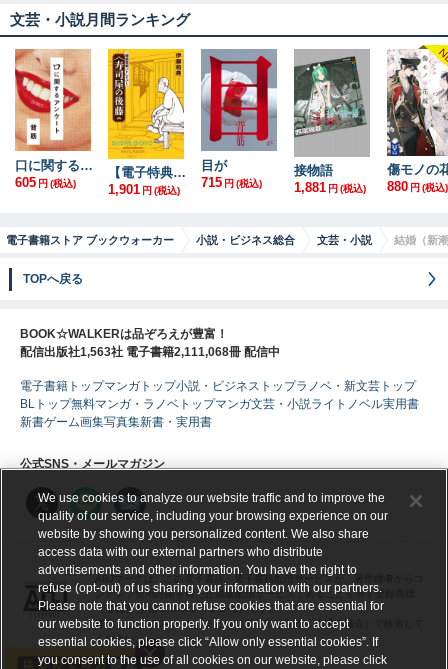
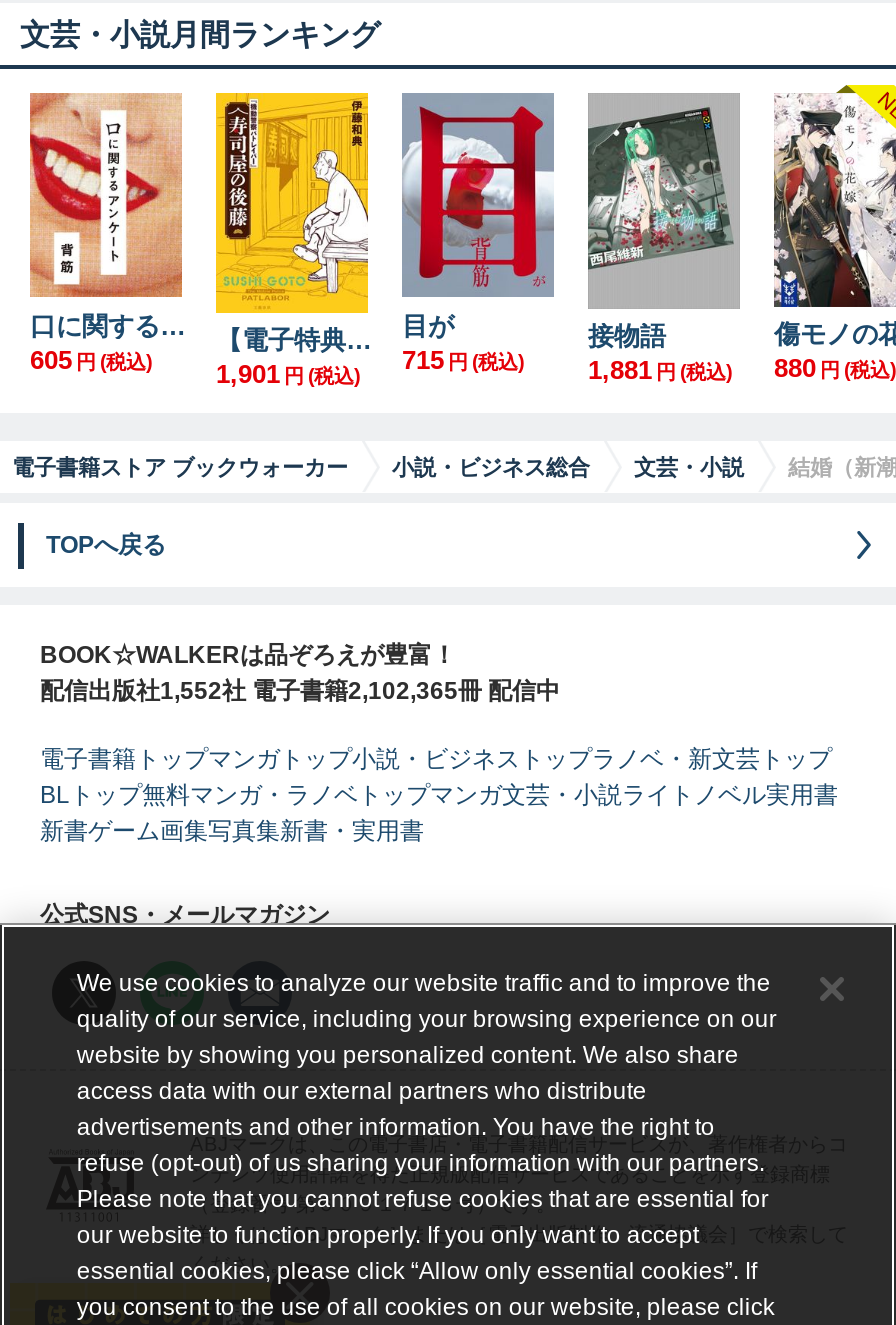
[20,345,280,359] 配信出版社1,563社 電子書籍2,111,068冊 配信中 -> [40,677,560,705] 配信出版社1,552社 電子書籍2,102,365冊 配信中

